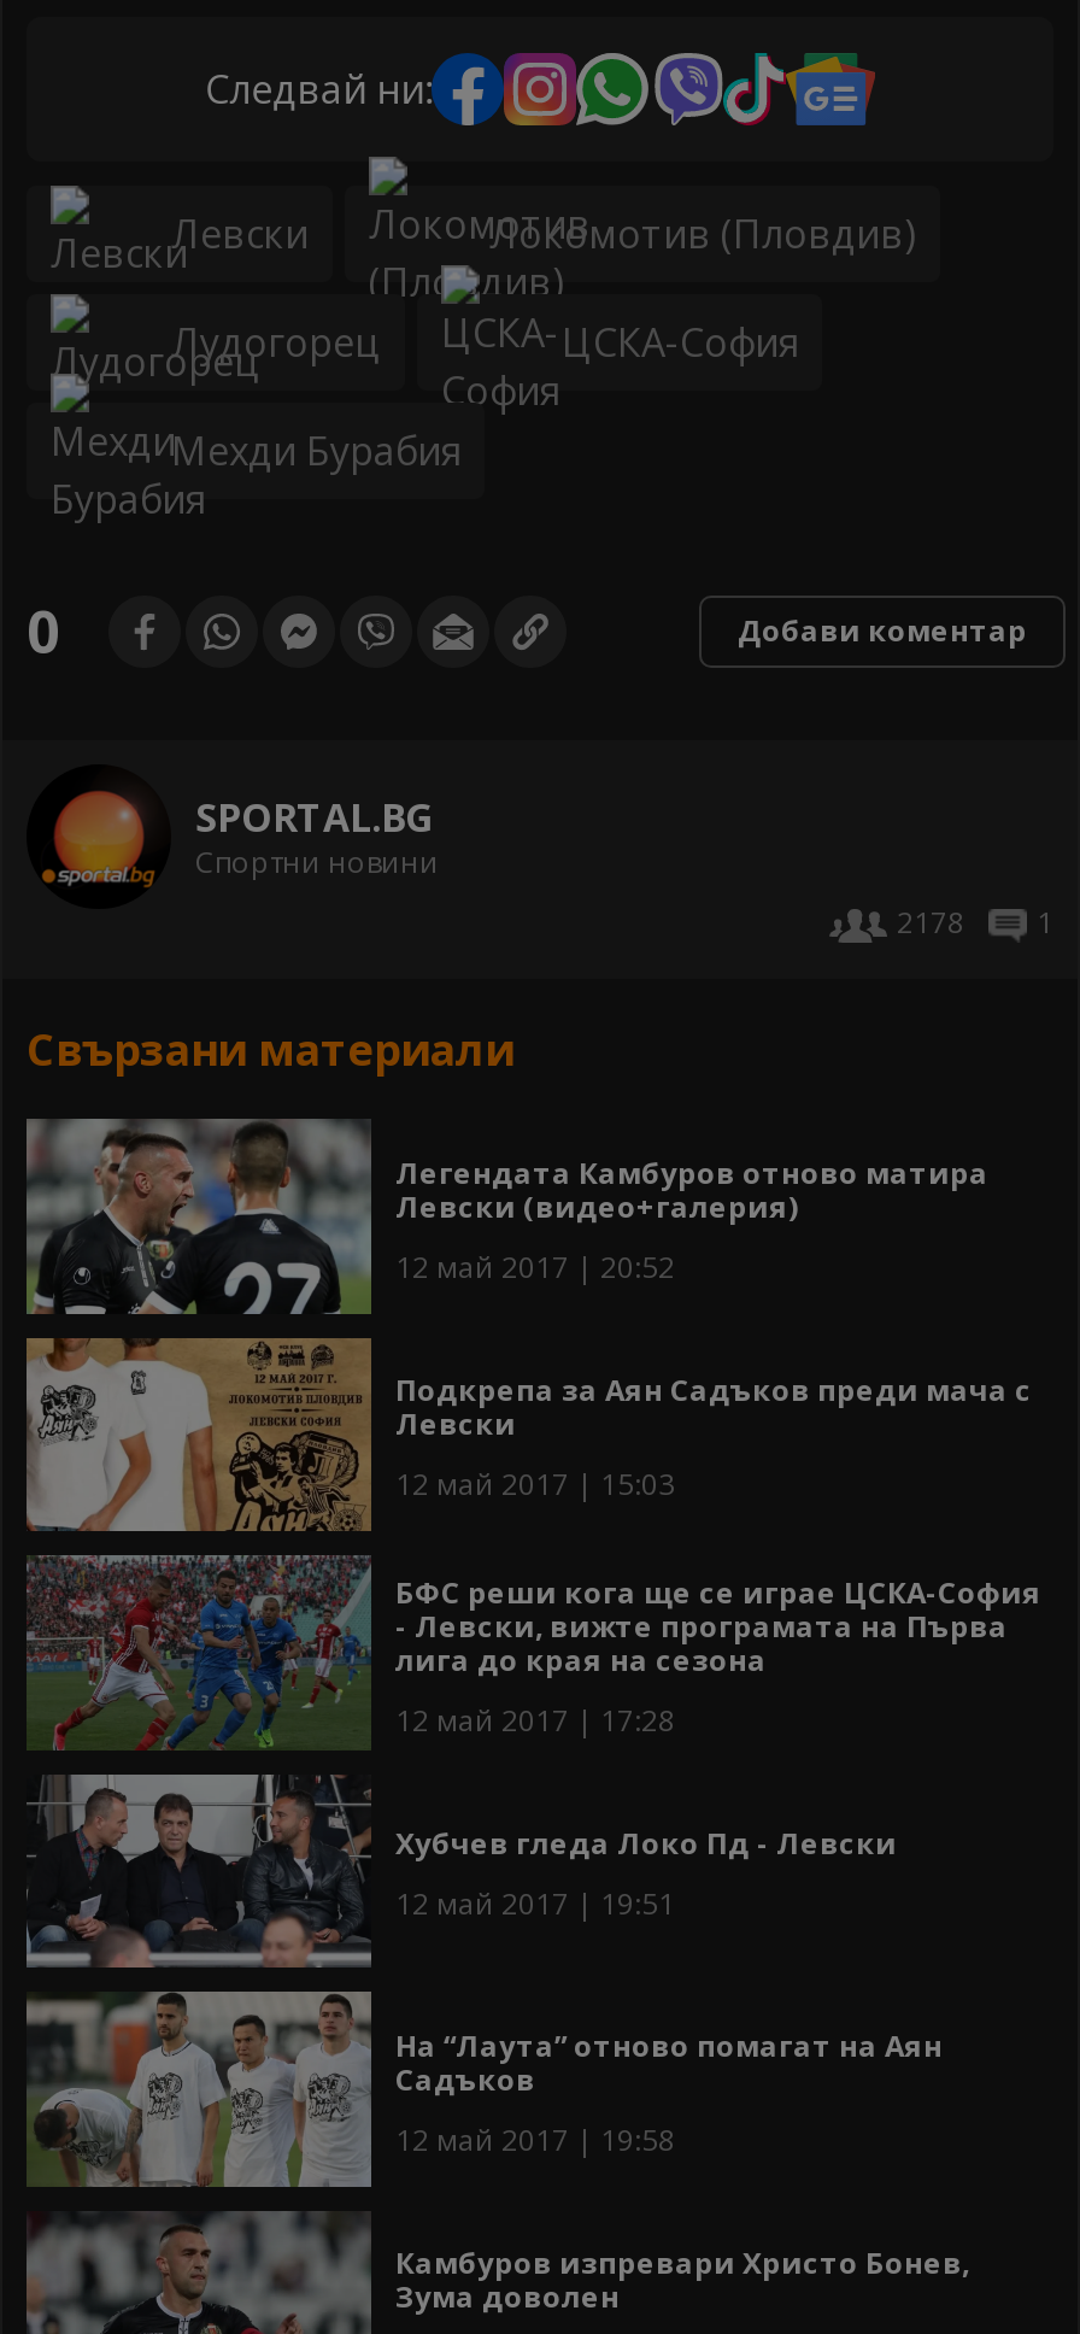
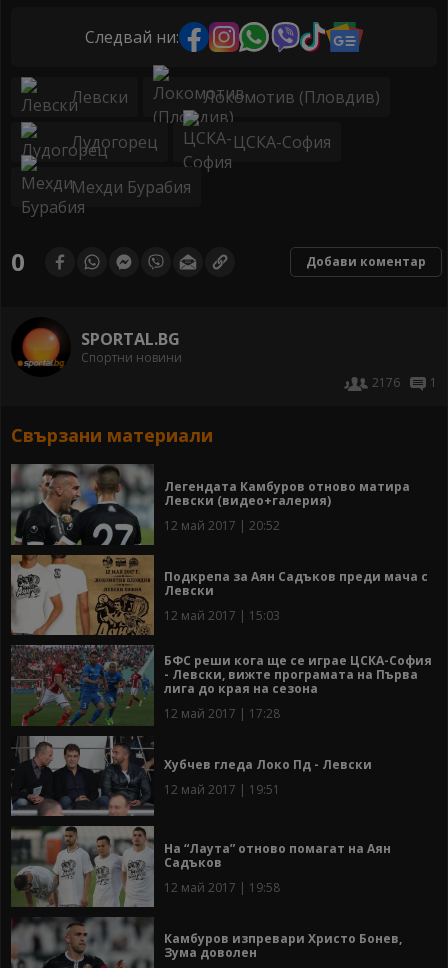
[897,902,1053,943] 2178 1 -> [372,374,437,391] 2176 1

